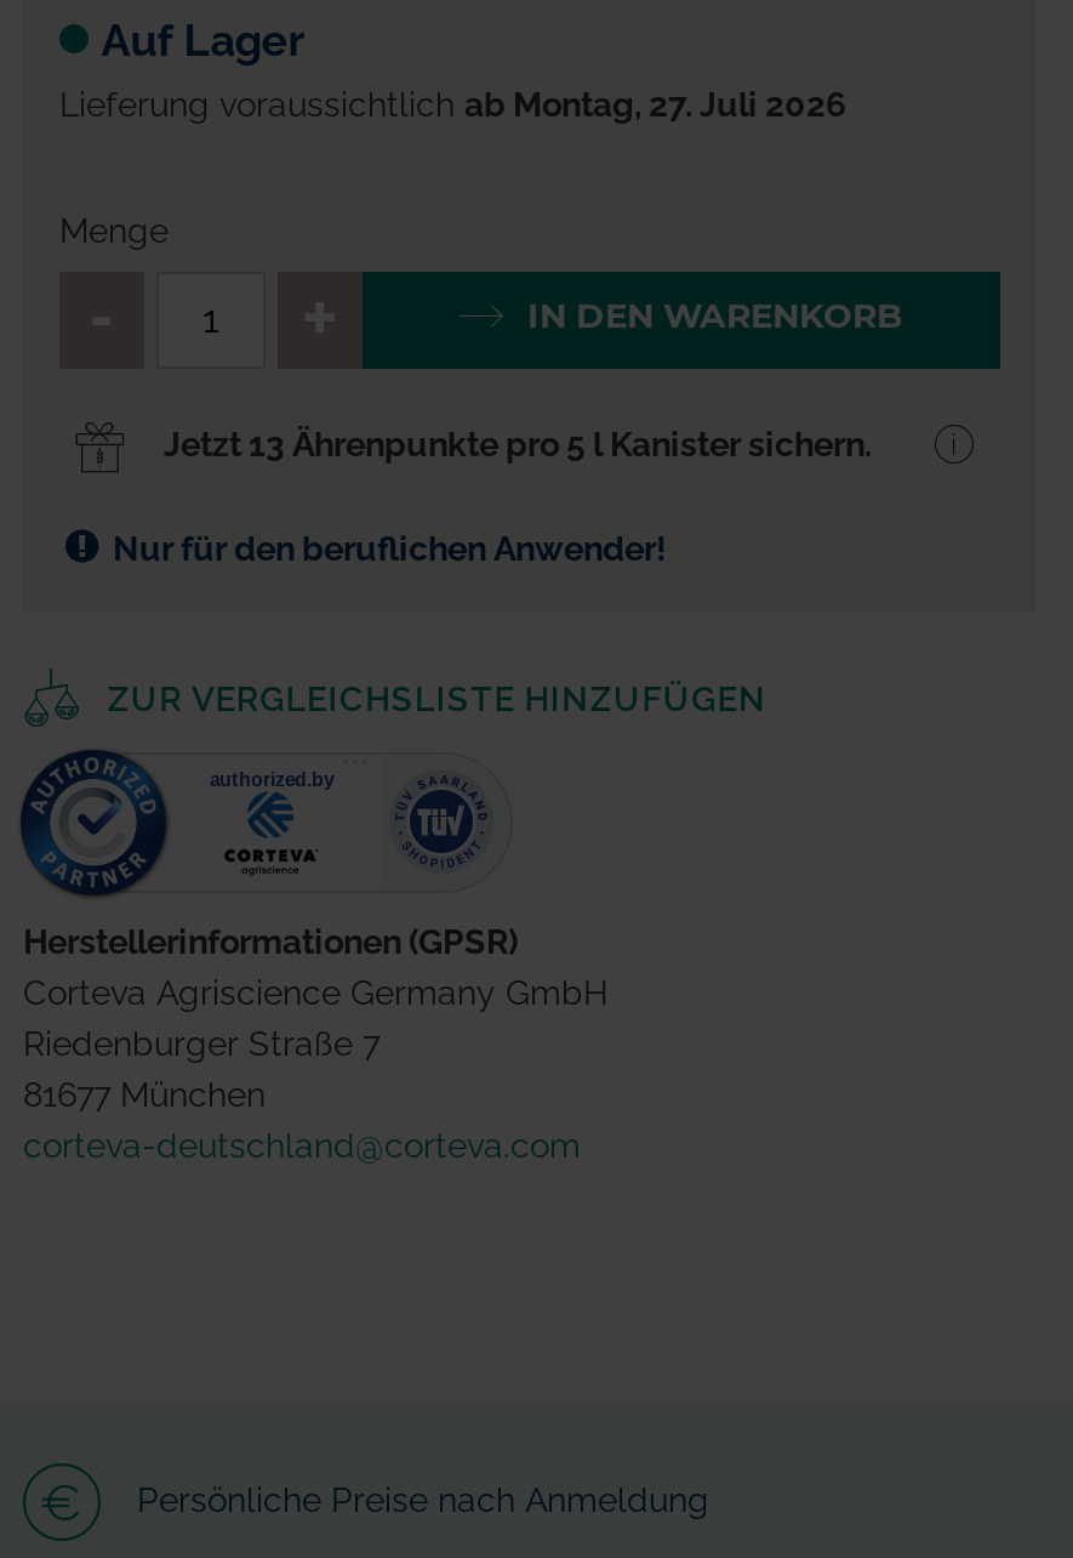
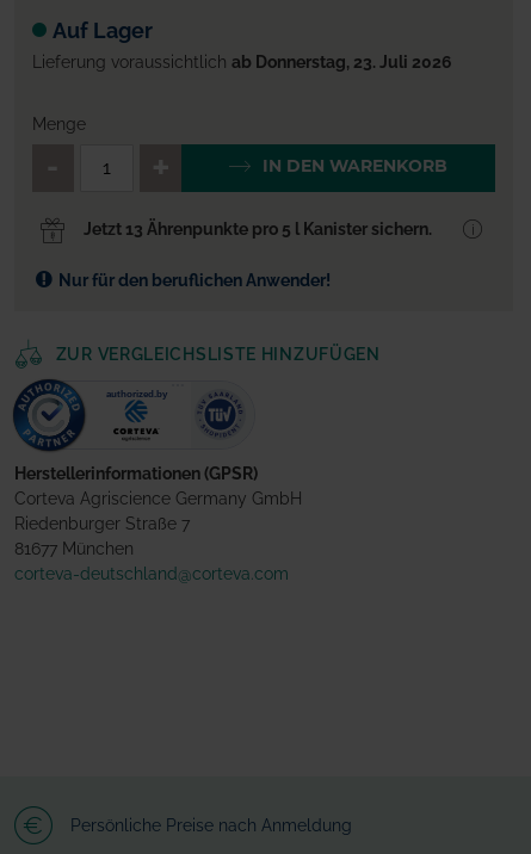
[59,84,847,123] Lieferung voraussichtlich ab Montag, 27. Juli 2026 -> [32,52,452,71] Lieferung voraussichtlich ab Donnerstag, 23. Juli 2026

